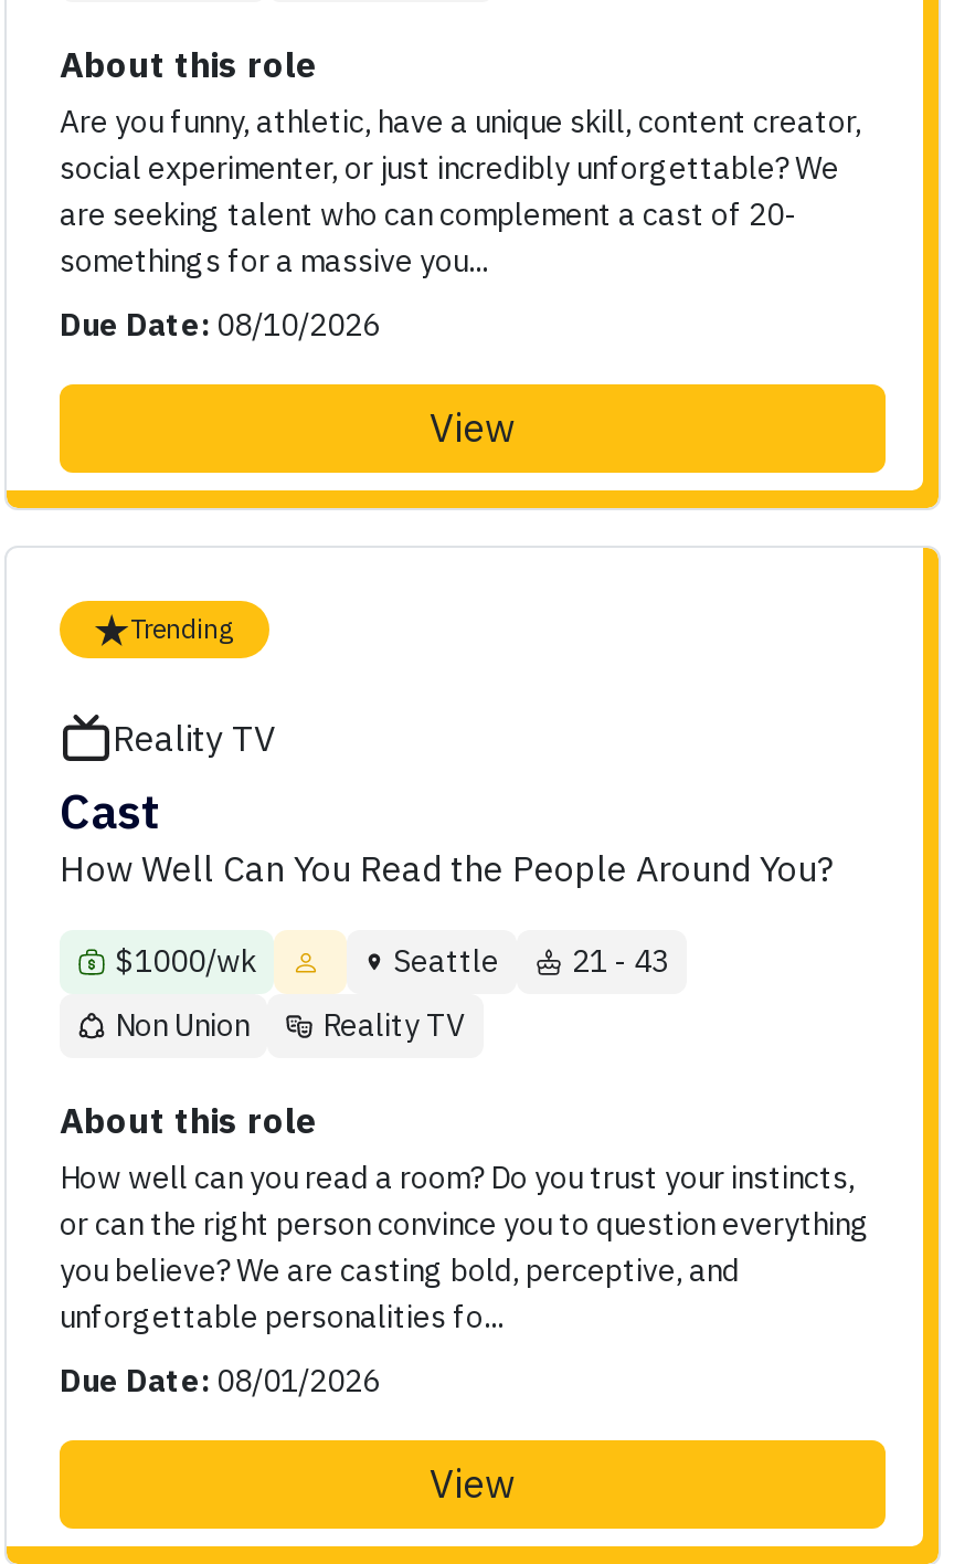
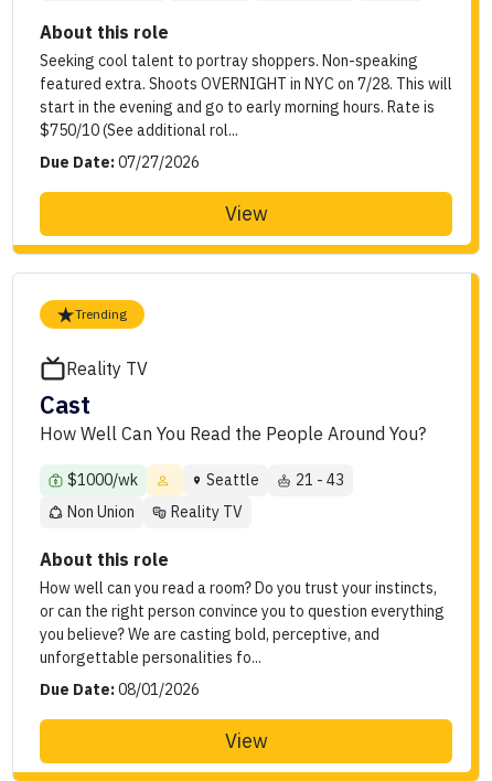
[60,102,861,281] Are you funny, athletic, have a unique skill, content creator, | social experimenter, or just incredibly unforgettable? We | are seeking talent who can complement a cast of 20- | somethings for a massive you... -> [40,51,452,140] Seeking cool talent to portray shoppers. Non-speaking | featured extra. Shoots OVERNIGHT in NYC on 7/28. This will | start in the evening and go to early morning hours. Rate is | $750/10 (See additional rol...
[60,305,380,345] Due Date: 08/10/2026 -> [40,152,200,172] Due Date: 07/27/2026

